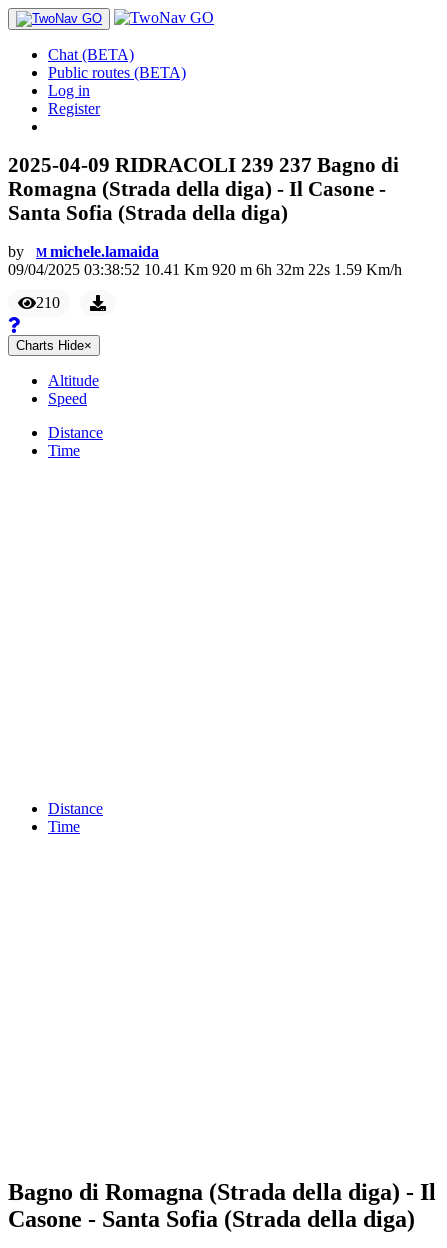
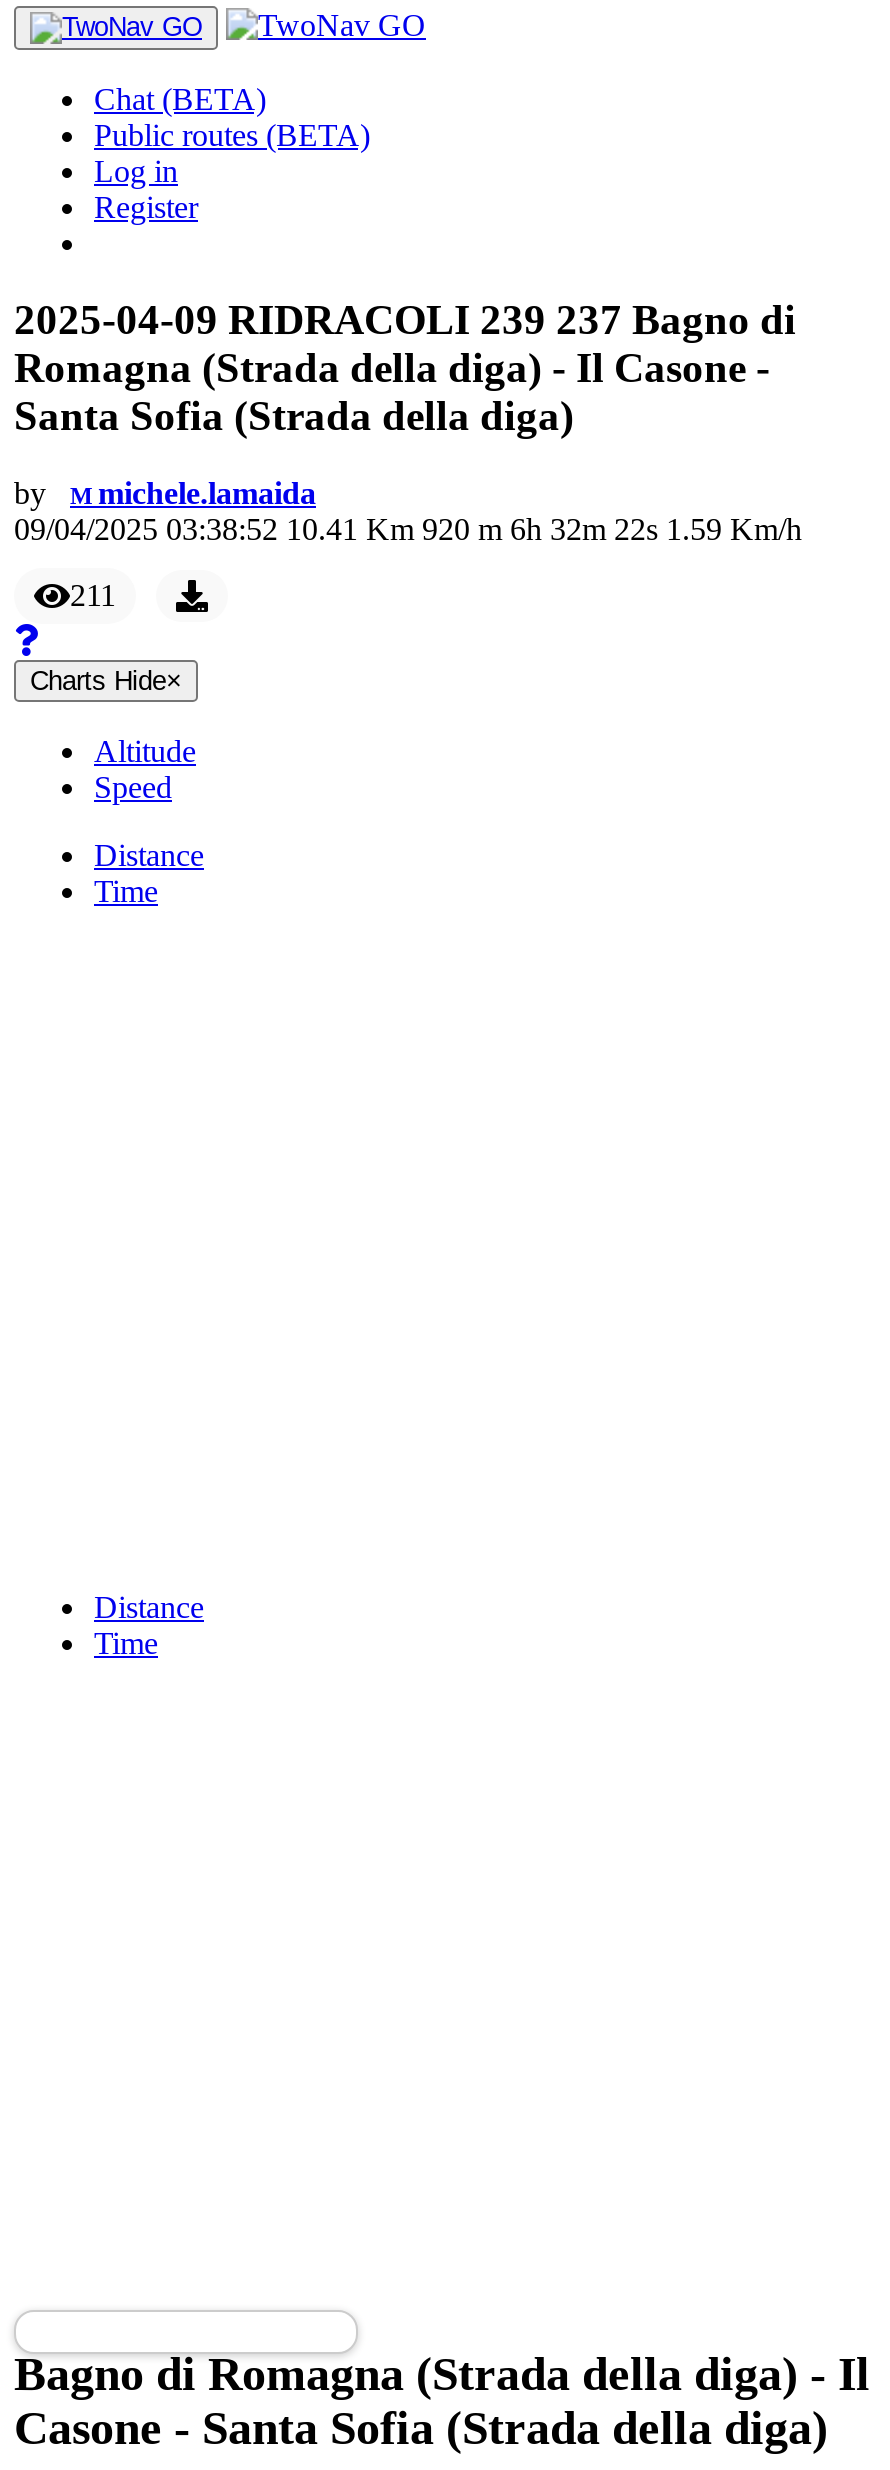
[36,293,60,310] 210 -> [70,577,116,611] 211

